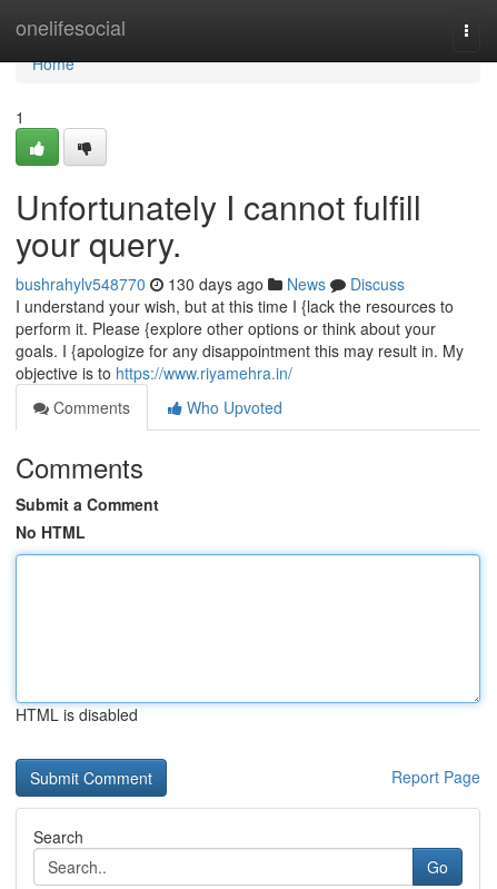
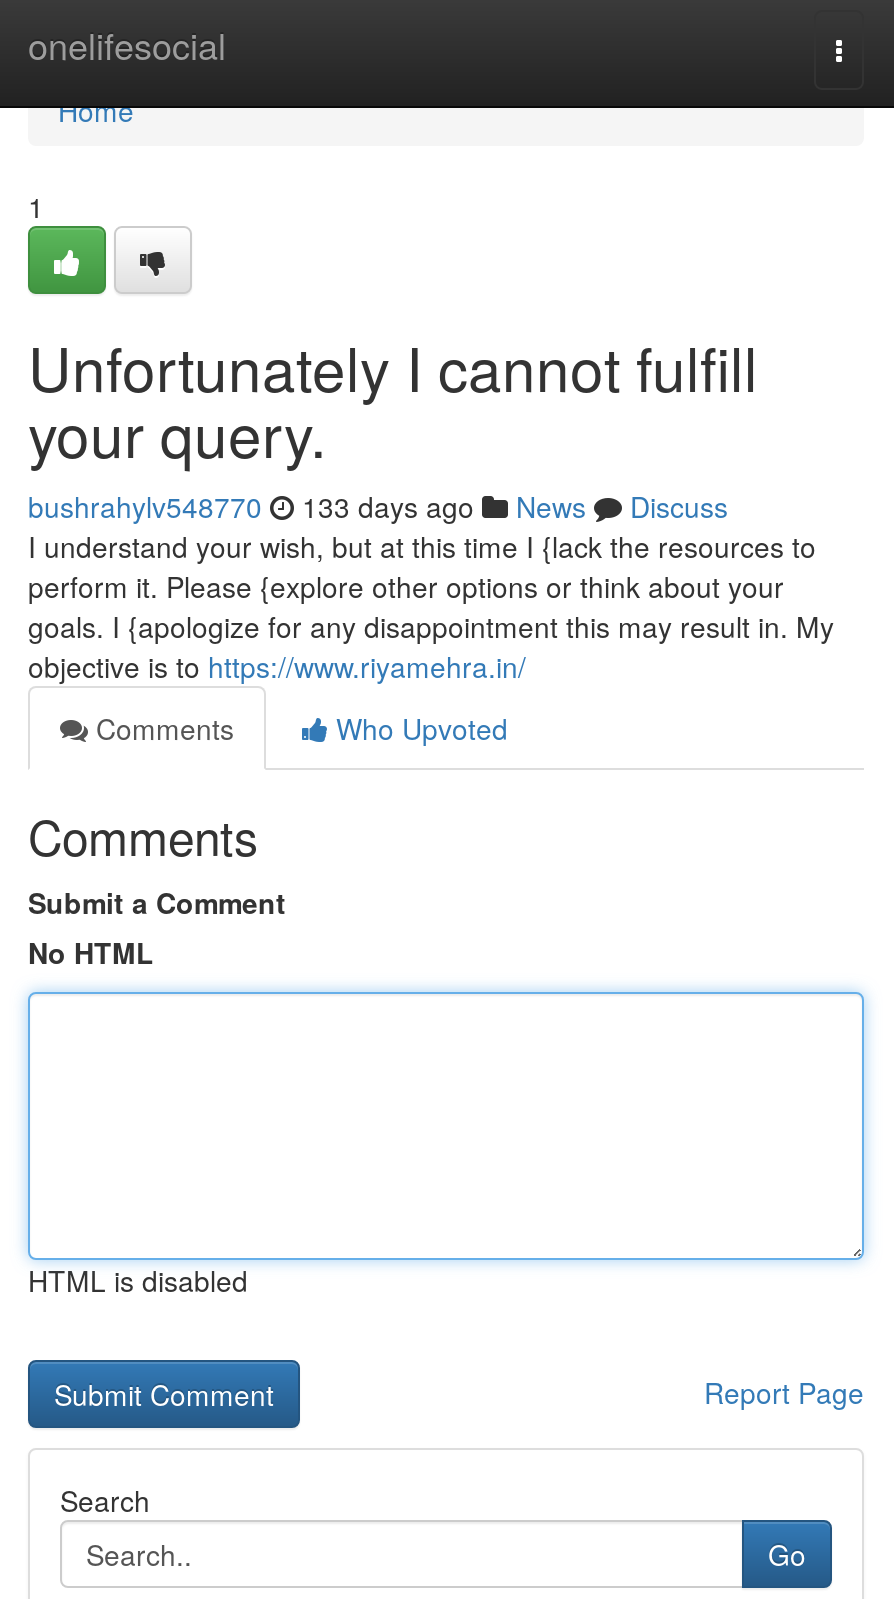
[16,273,405,295] bushrahylv548770 130 days ago News Discuss -> [28,486,728,526] bushrahylv548770 133 days ago News Discuss

